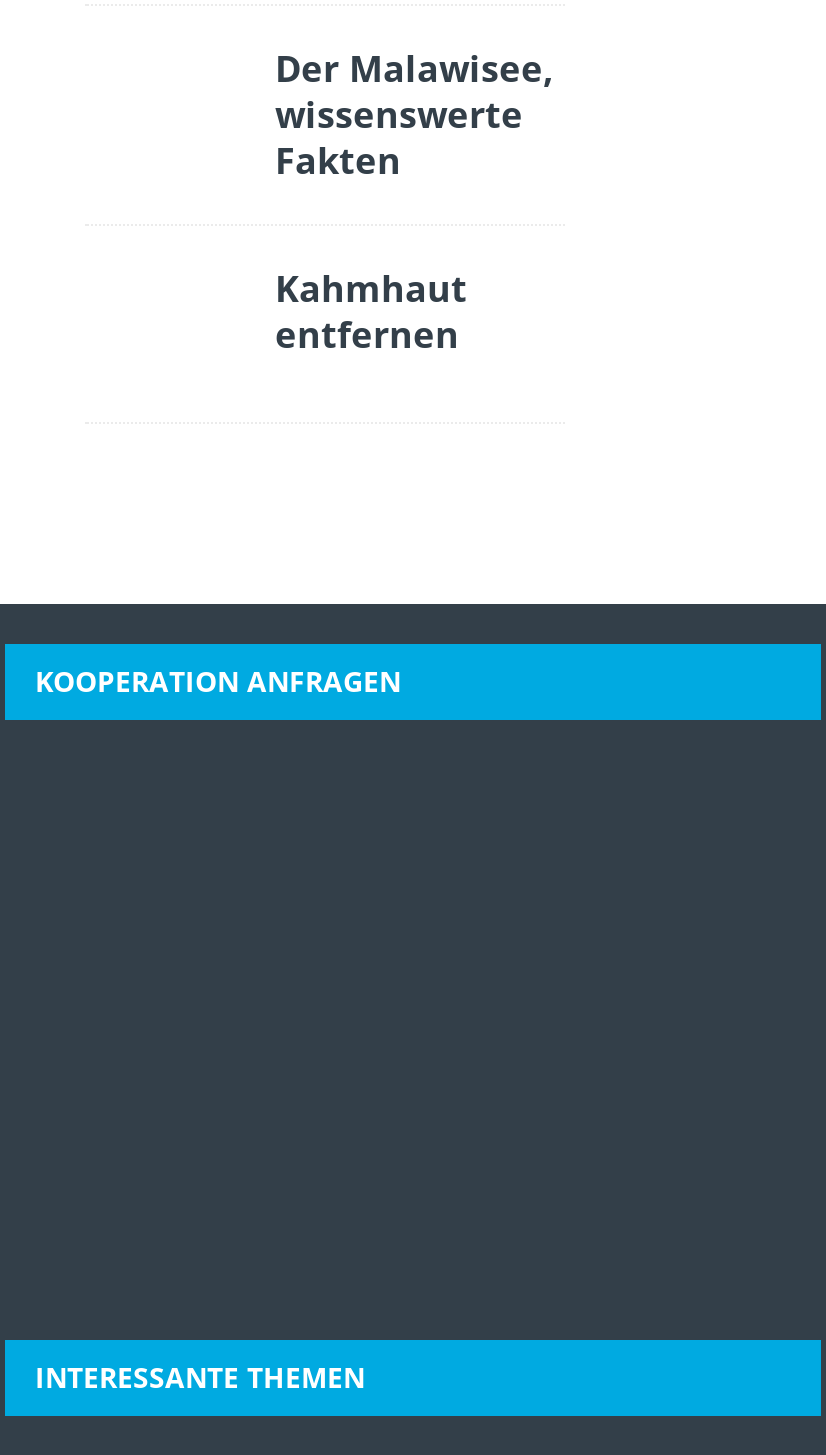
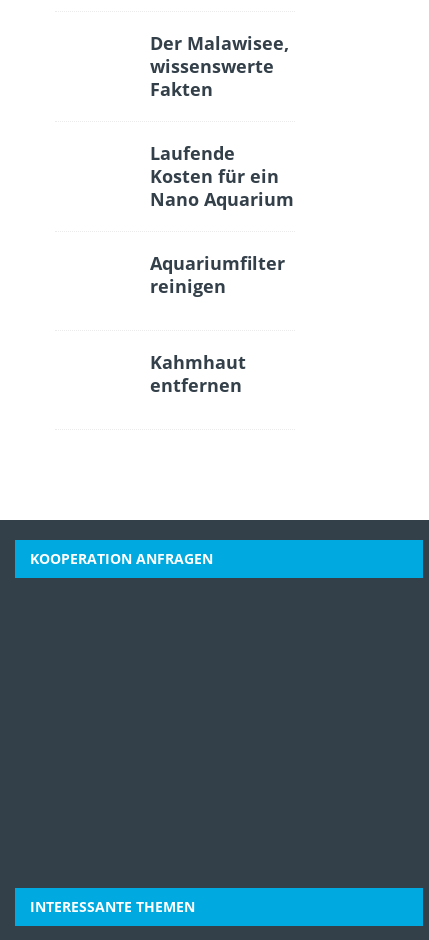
none -> [150,141,294,298] Laufende | Kosten für ein | Nano Aquarium | Aquariumfilter | reinigen

